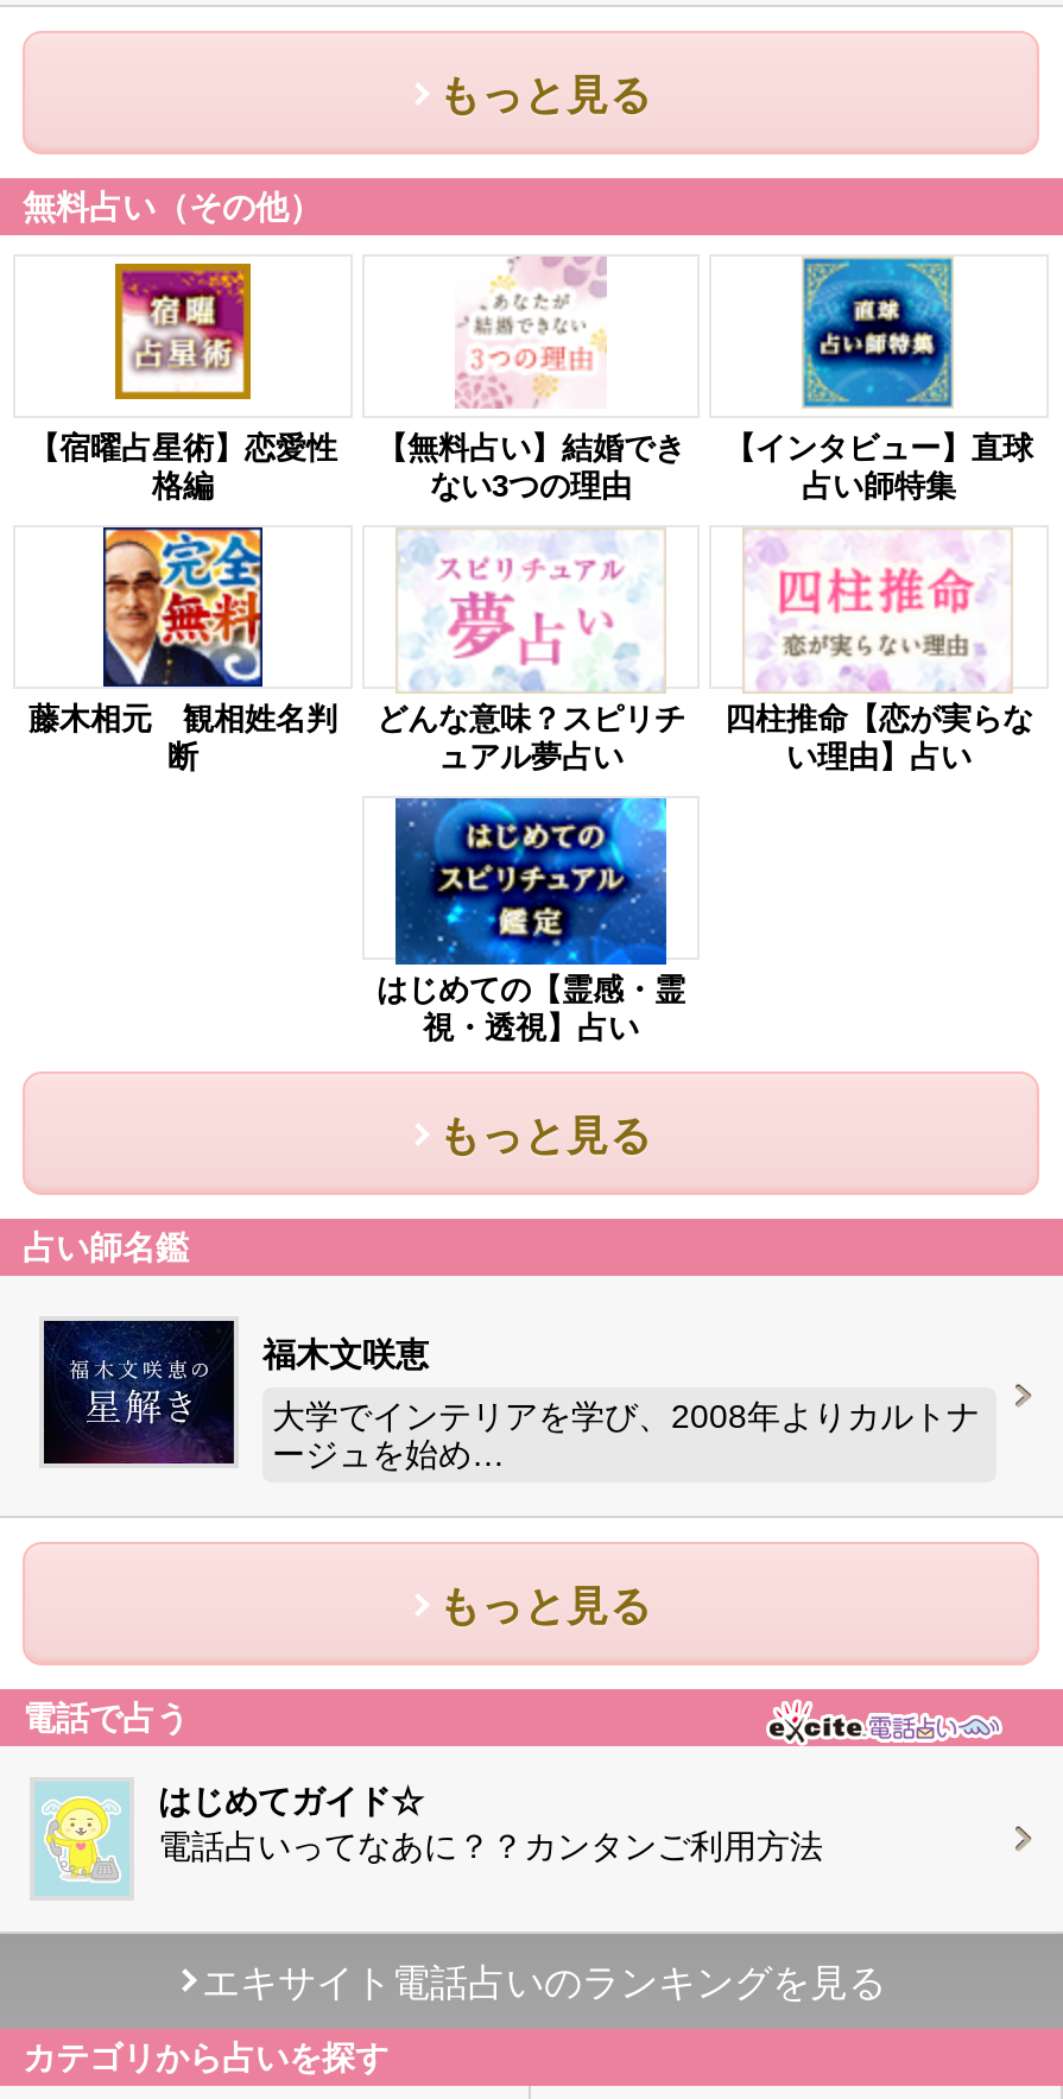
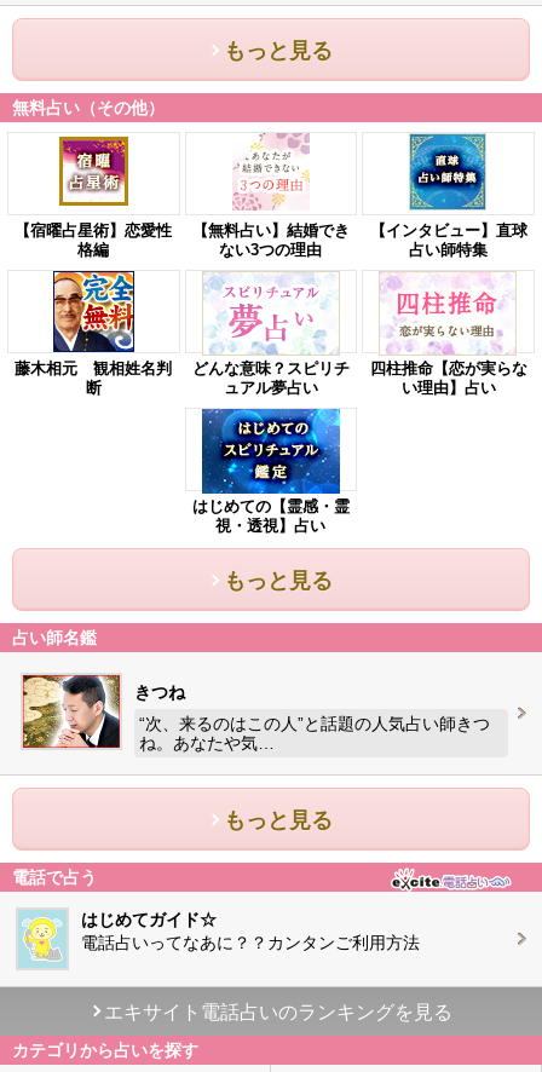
[42,1319,429,1466] [image] | 福木文咲恵 -> [22,674,185,749] [image] | きつね
[272,1397,980,1473] 大学でインテリアを学び、2008年よりカルトナ | ージュを始め… -> [139,714,490,753] “次、来るのはこの人”と話題の人気占い師きつ | ね。あなたや気…

